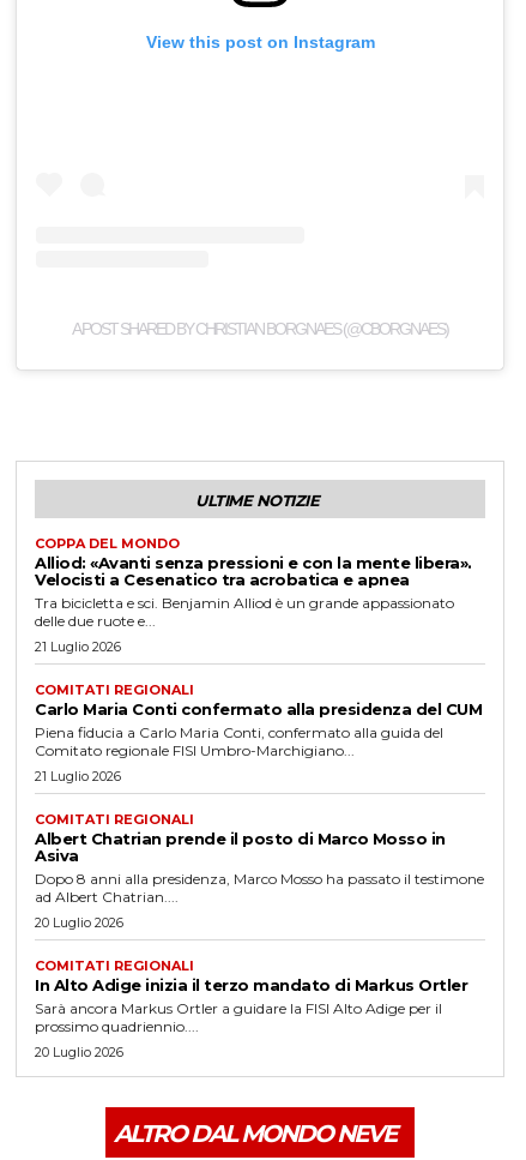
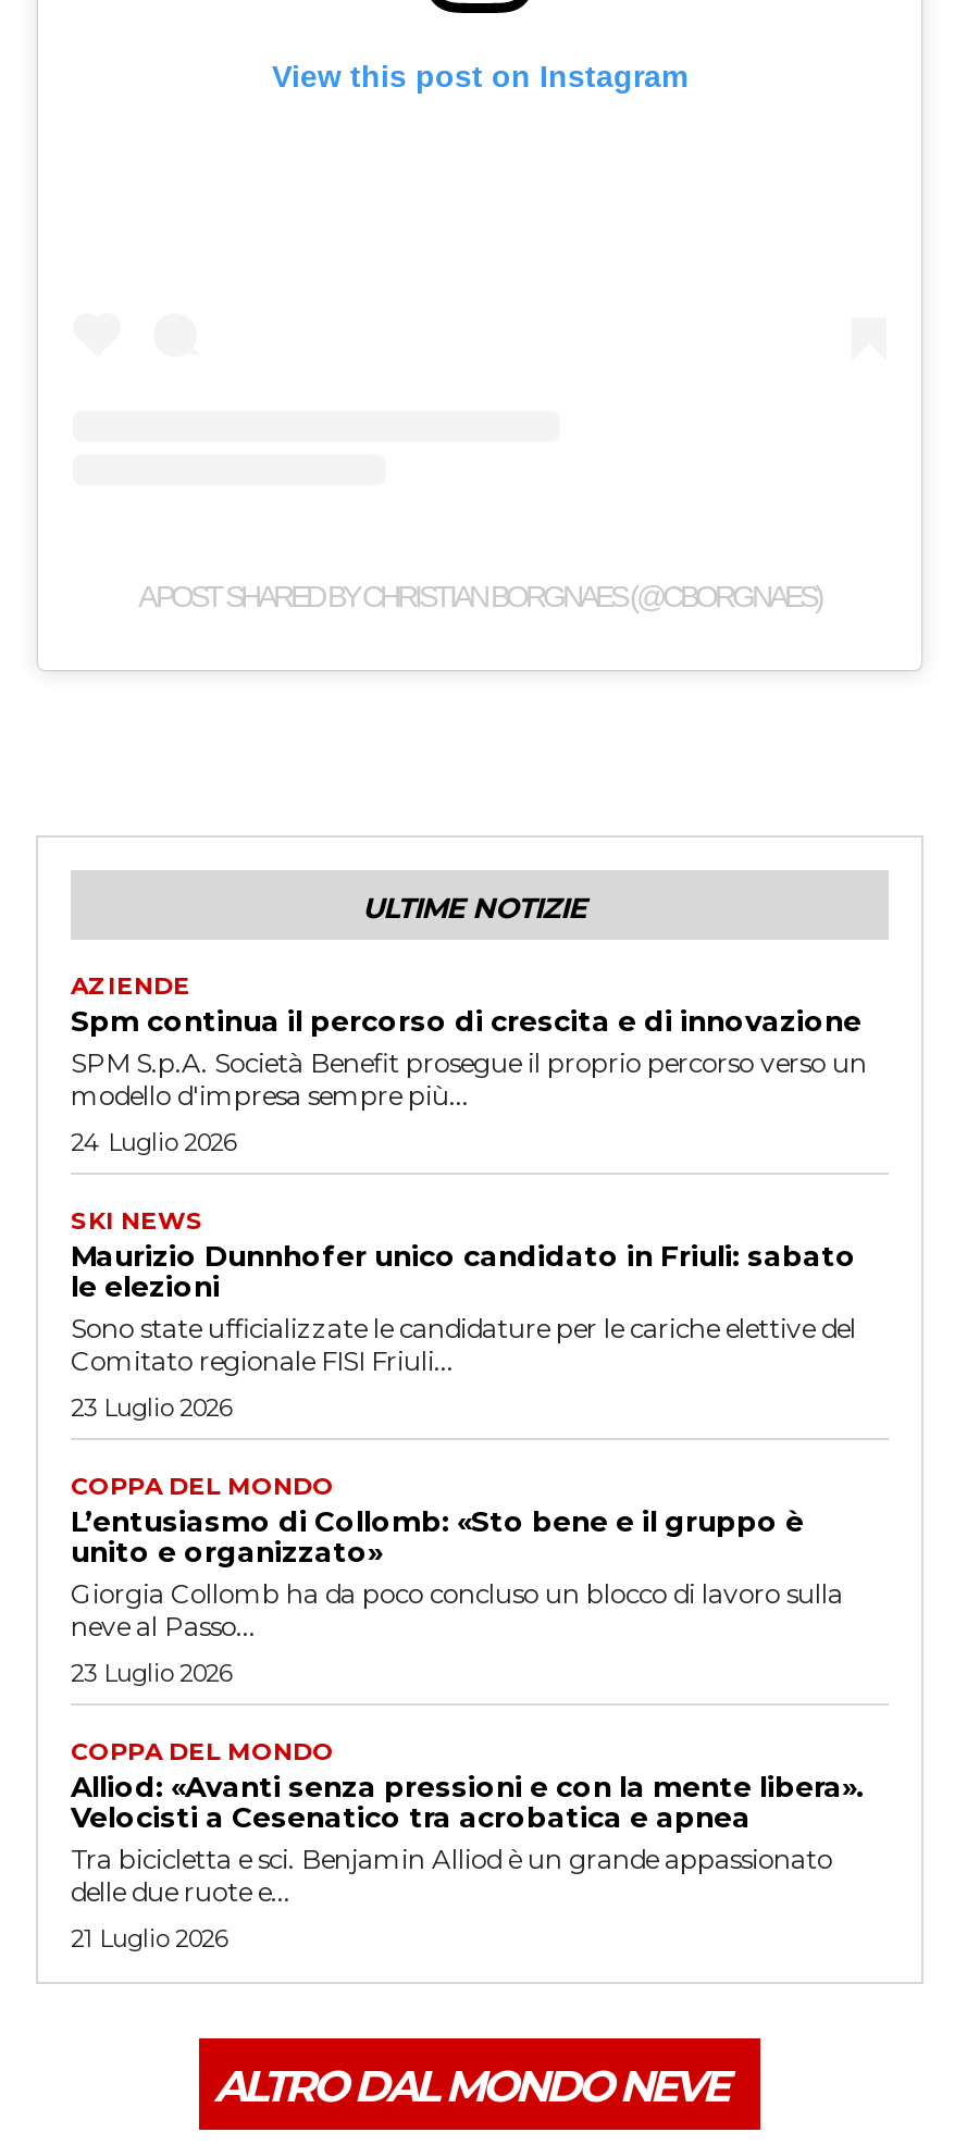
none -> [71,970,867,1688] AZIENDE | Spm continua il percorso di crescita e di innovazione | SPM S.p.A. Società Benefit prosegue il proprio percorso verso un | modello d'impresa sempre più... | 24 Luglio 2026 | SKI NEWS | Maurizio Dunnhofer unico candidato in Friuli: sabato | le elezioni | Sono state ufficializzate le candidature per le cariche elettive del | Comitato regionale FISI Friuli... | 23 Luglio 2026 | COPPA DEL MONDO | L’entusiasmo di Collomb: «Sto bene e il gruppo è | unito e organizzato» | Giorgia Collomb ha da poco concluso un blocco di lavoro sulla | neve al Passo... | 23 Luglio 2026
moved [35,535,471,655] -> [71,1736,864,1953]: COPPA DEL MONDO | Alliod: «Avanti senza pressioni e con la mente libera». | Velocisti a Cesenatico tra acrobatica e apnea | Tra bicicletta e sci. Benjamin Alliod è un grande appassionato | delle due ruote e... | 21 Luglio 2026
[35,681,484,1060] COMITATI REGIONALI | Carlo Maria Conti confermato alla presidenza del CUM | Piena fiducia a Carlo Maria Conti, confermato alla guida del | Comitato regionale FISI Umbro-Marchigiano... | 21 Luglio 2026 | COMITATI REGIONALI | Albert Chatrian prende il posto di Marco Mosso in | Asiva | Dopo 8 anni alla presidenza, Marco Mosso ha passato il testimone | ad Albert Chatrian.... | 20 Luglio 2026 | COMITATI REGIONALI | In Alto Adige inizia il terzo mandato di Markus Ortler | Sarà ancora Markus Ortler a guidare la FISI Alto Adige per il | prossimo quadriennio.... | 20 Luglio 2026 -> none

